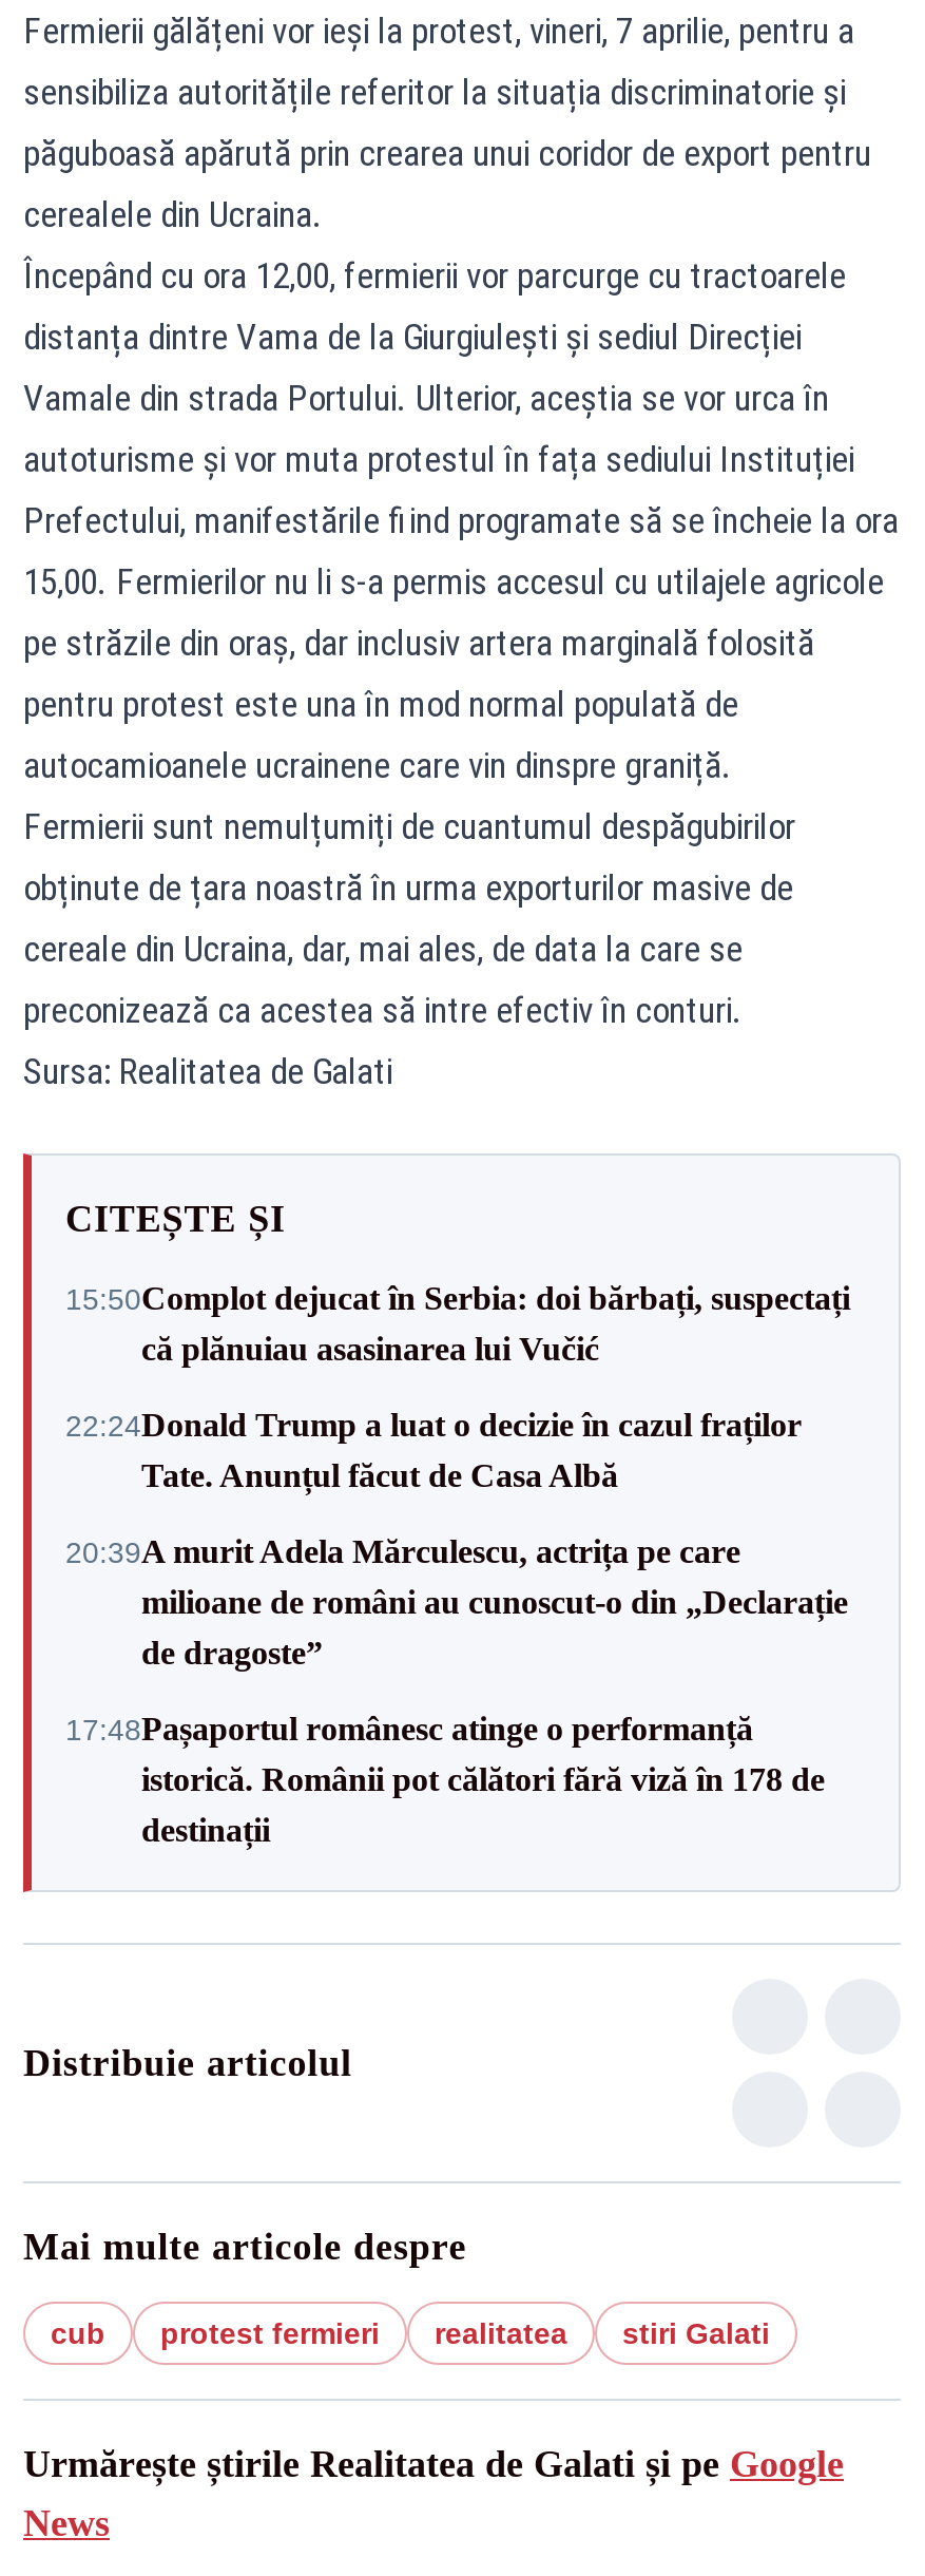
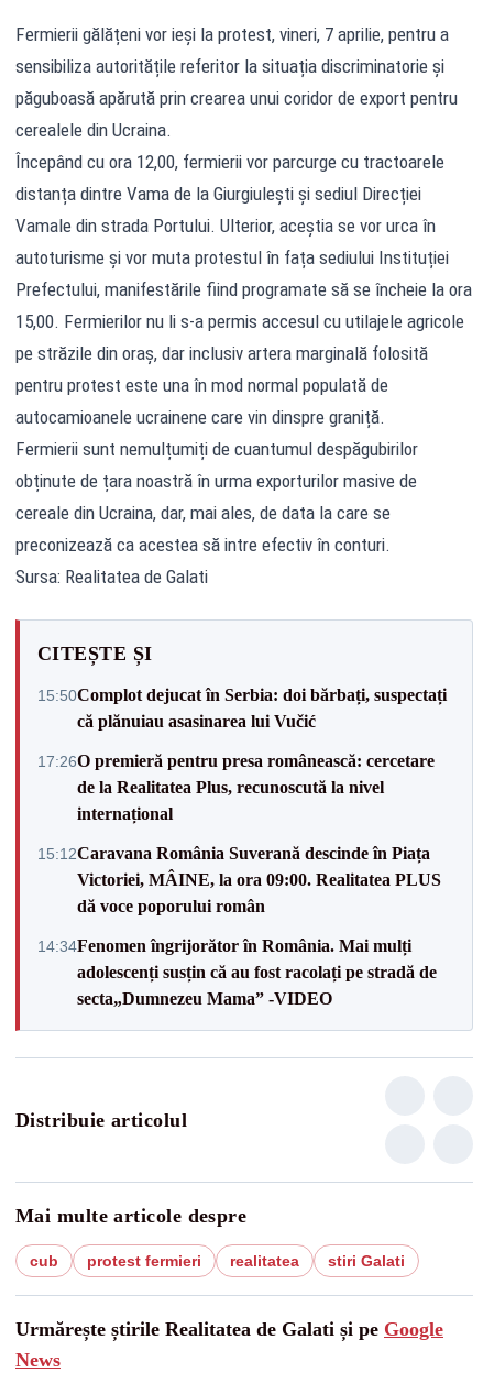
[65,1407,802,1493] 22:24Donald Trump a luat o decizie în cazul fraților | Tate. Anunțul făcut de Casa Albă -> [37,751,435,822] 17:26O premieră pentru presa românească: cercetare | de la Realitatea Plus, recunoscută la nivel | internațional
[65,1533,848,1671] 20:39A murit Adela Mărculescu, actrița pe care | milioane de români au cunoscut-o din „Declarație | de dragoste” -> [37,843,441,915] 15:12Caravana România Suverană descinde în Piața | Victoriei, MÂINE, la ora 09:00. Realitatea PLUS | dă voce poporului român
[65,1711,825,1848] 17:48Pașaportul românesc atinge o performanță | istorică. Românii pot călători fără viză în 178 de | destinații -> [37,936,437,1007] 14:34Fenomen îngrijorător în România. Mai mulți | adolescenți susțin că au fost racolați pe stradă de | secta„Dumnezeu Mama” -VIDEO

